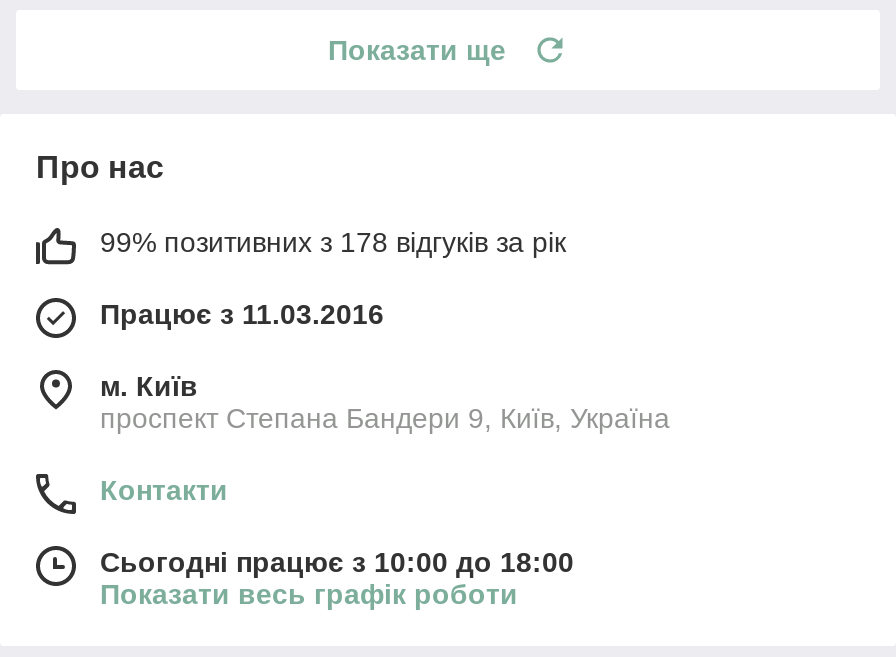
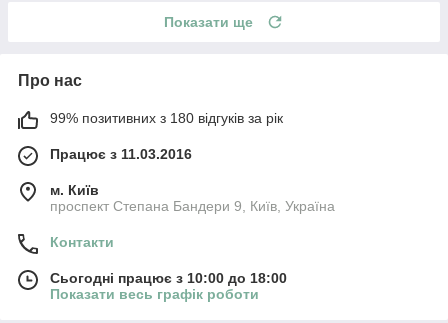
[100,227,566,259] 99% позитивних з 178 відгуків за рік -> [50,110,283,126] 99% позитивних з 180 відгуків за рік

